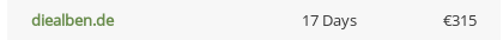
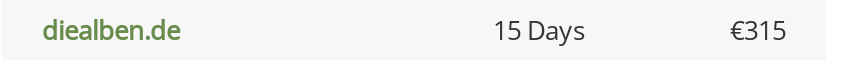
[301,9,356,31] 17 Days -> [493,12,585,48] 15 Days

